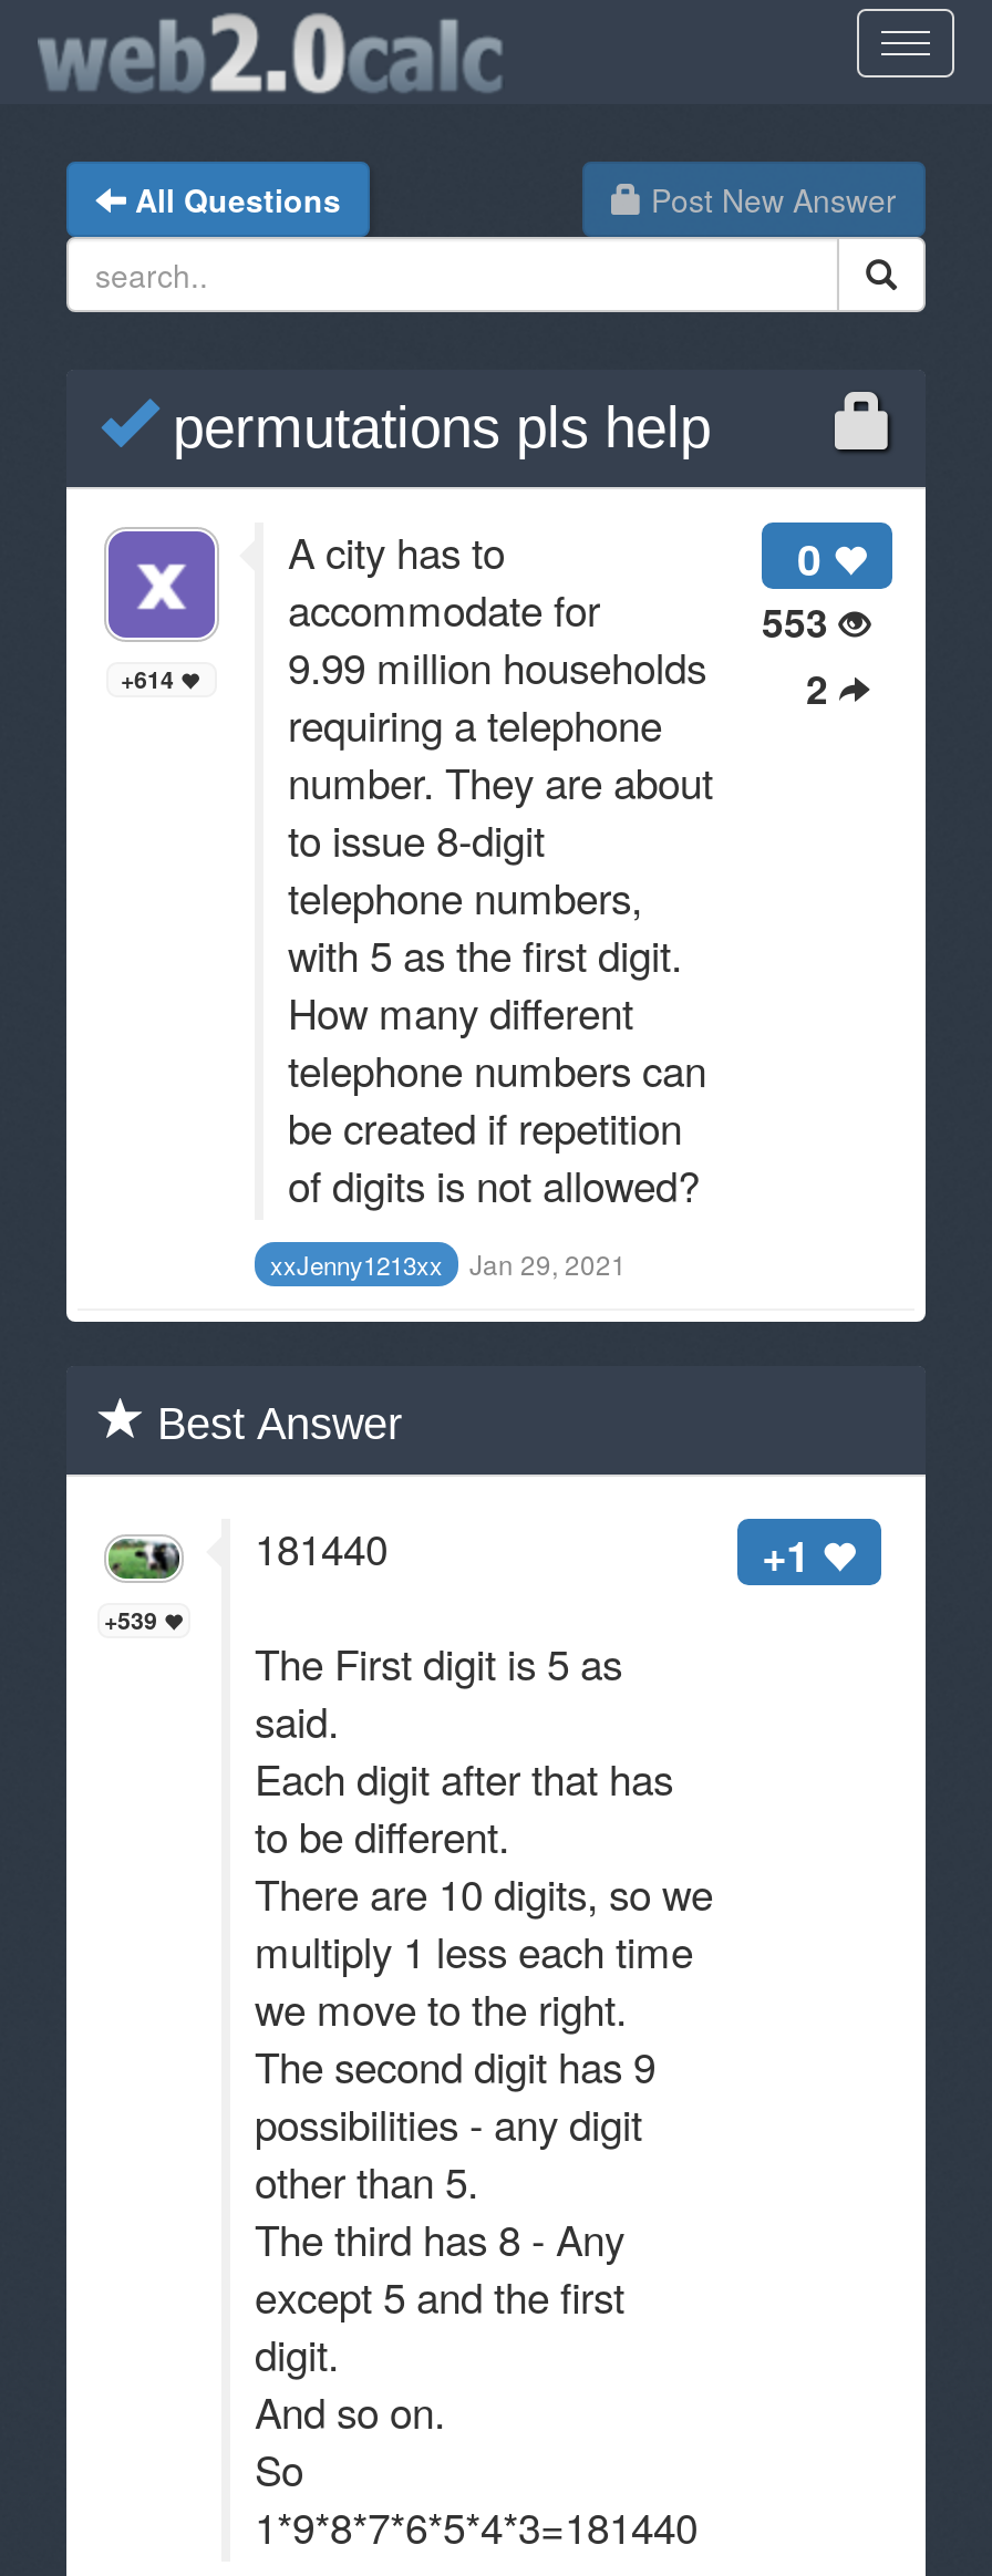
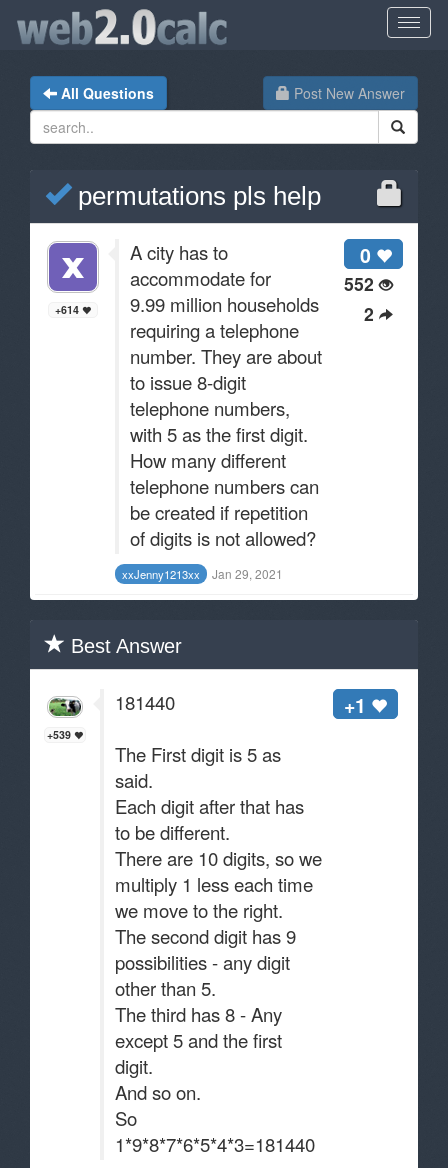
[762,593,839,649] 553 -> [344,271,379,296] 552

